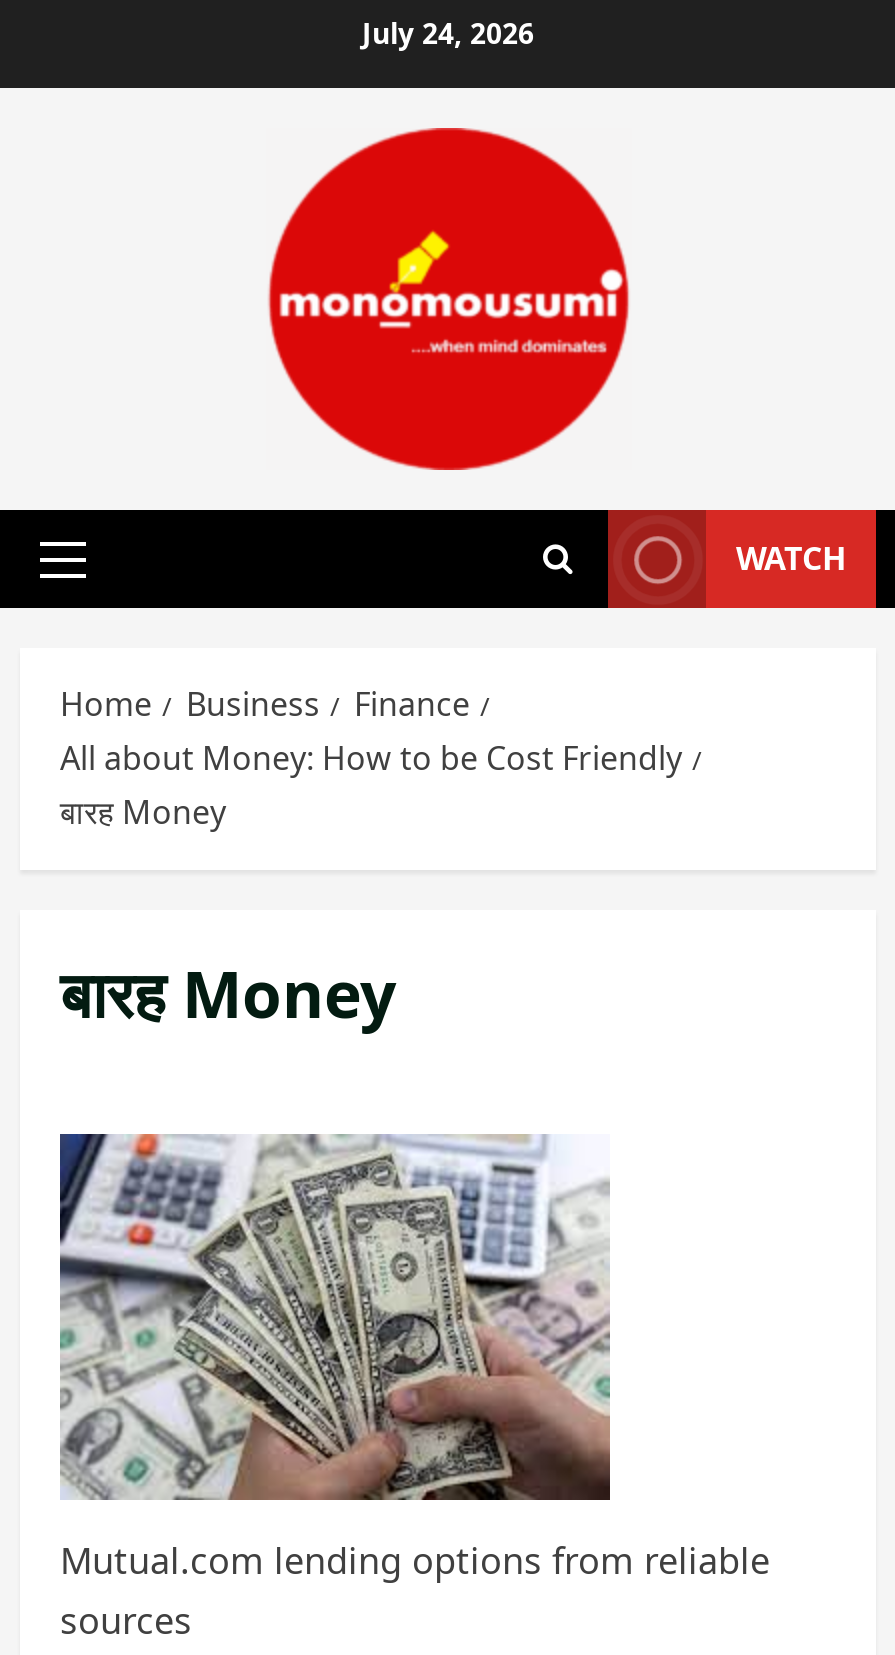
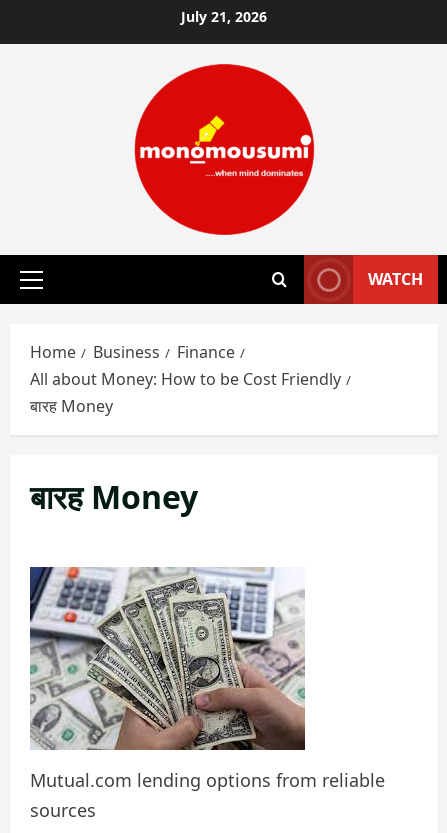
[362,14,534,52] July 24, 2026 -> [181,7,267,26] July 21, 2026

